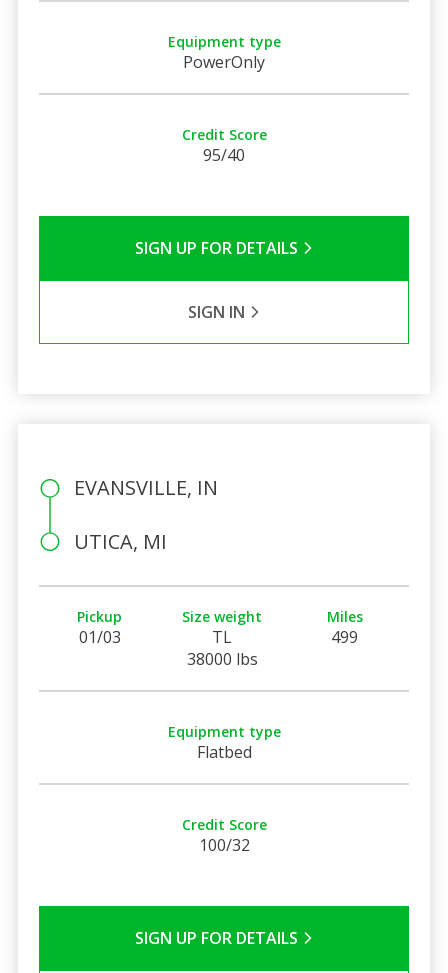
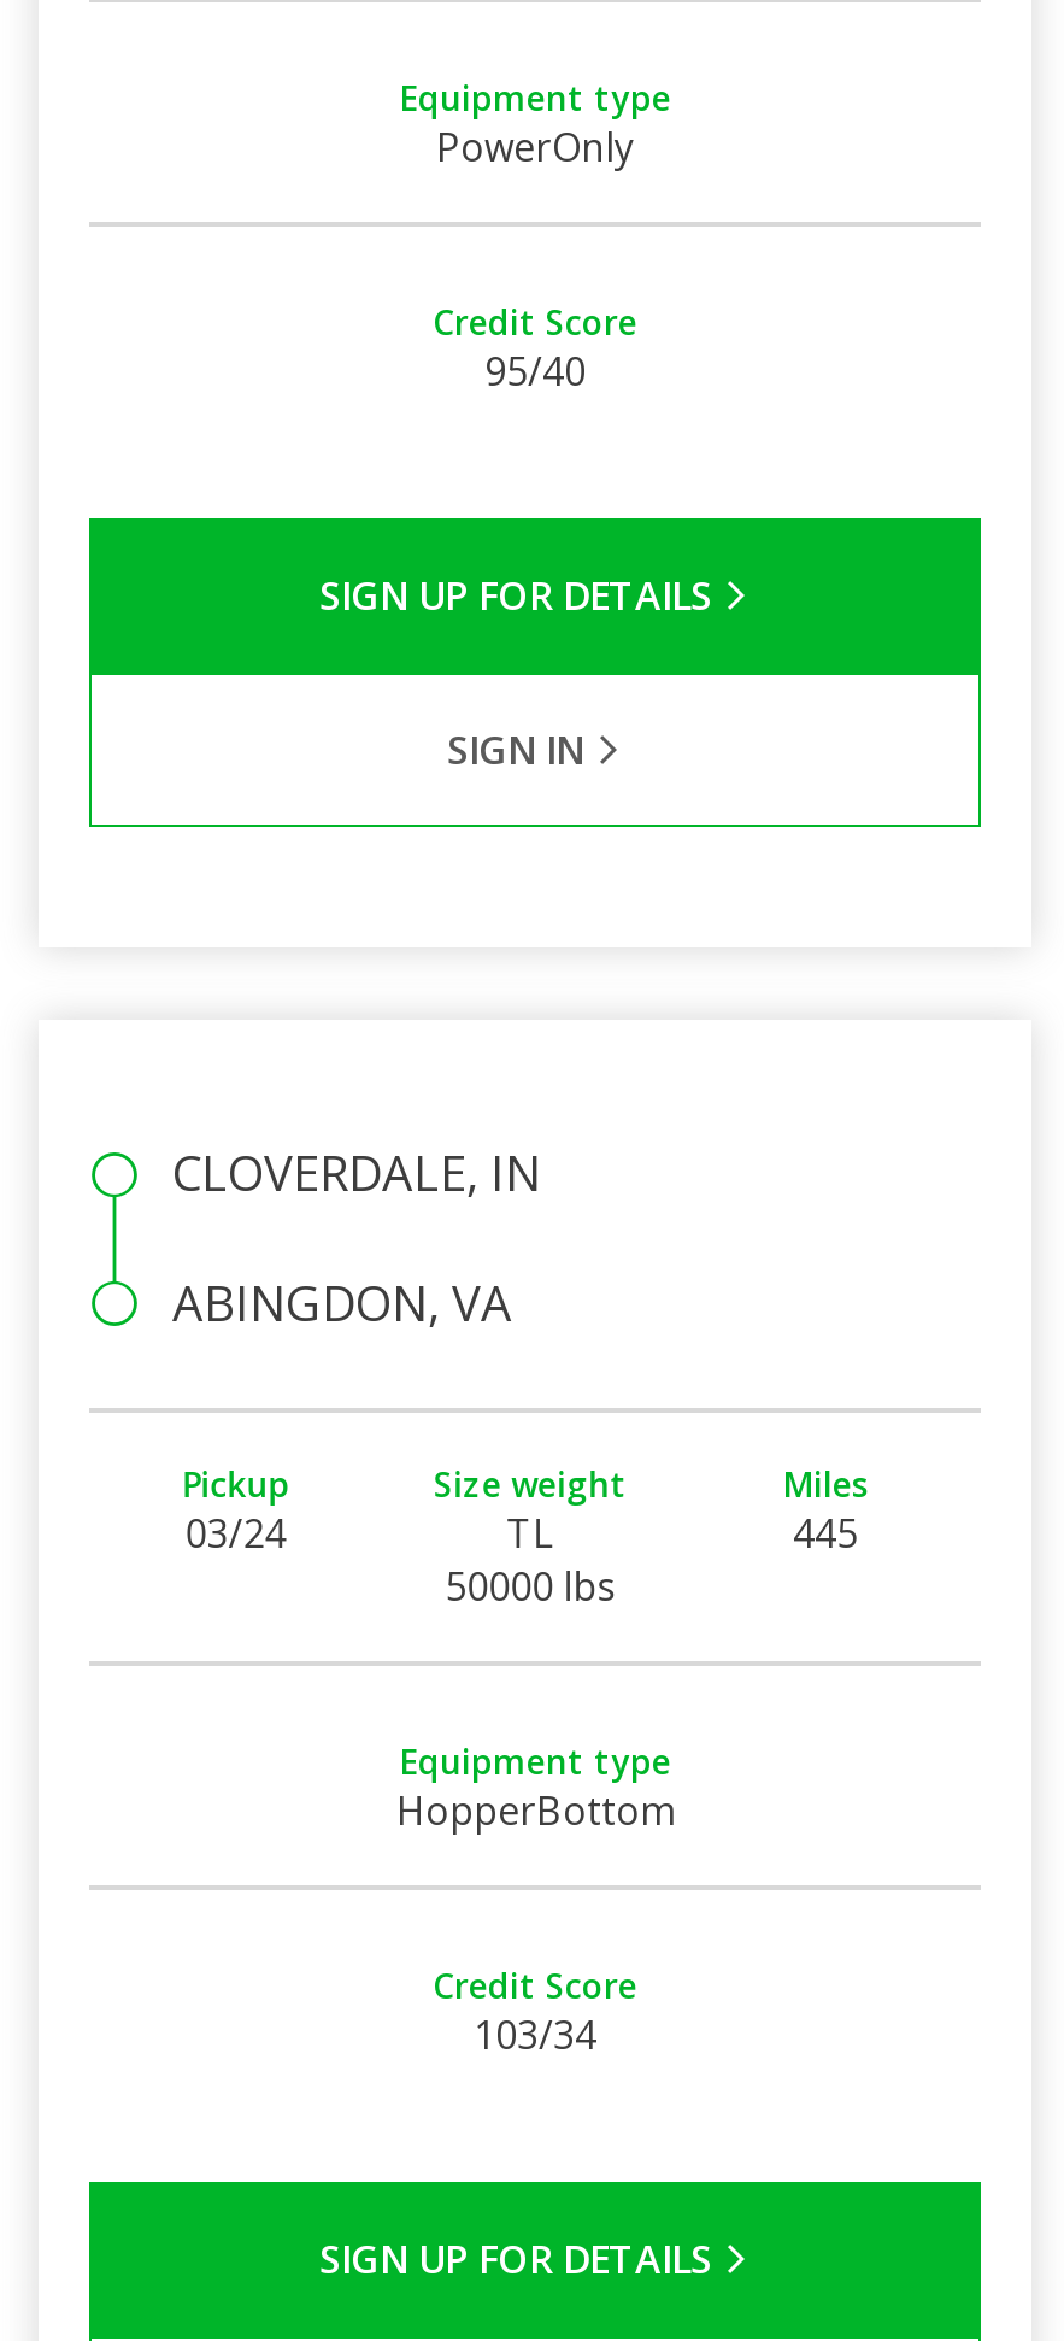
[73,474,217,501] EVANSVILLE, IN -> [172,1140,541,1205] CLOVERDALE, IN
[73,528,166,555] UTICA, MI -> [172,1270,512,1335] ABINGDON, VA
[79,626,121,648] 01/03 -> [185,1507,286,1560] 03/24
[331,626,358,648] 499 -> [793,1507,858,1560] 445
[187,648,258,670] 38000 lbs -> [445,1560,616,1613] 50000 lbs
[196,741,251,763] Flatbed -> [396,1784,674,1837] HopperBottom
[198,834,249,856] 100/32 -> [474,2008,596,2061] 103/34

